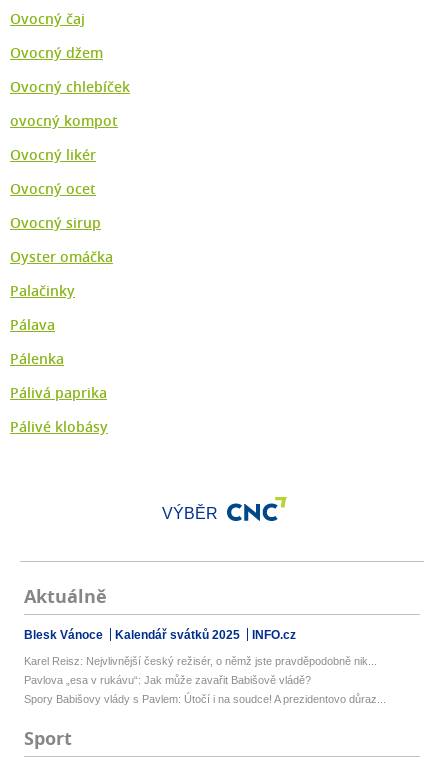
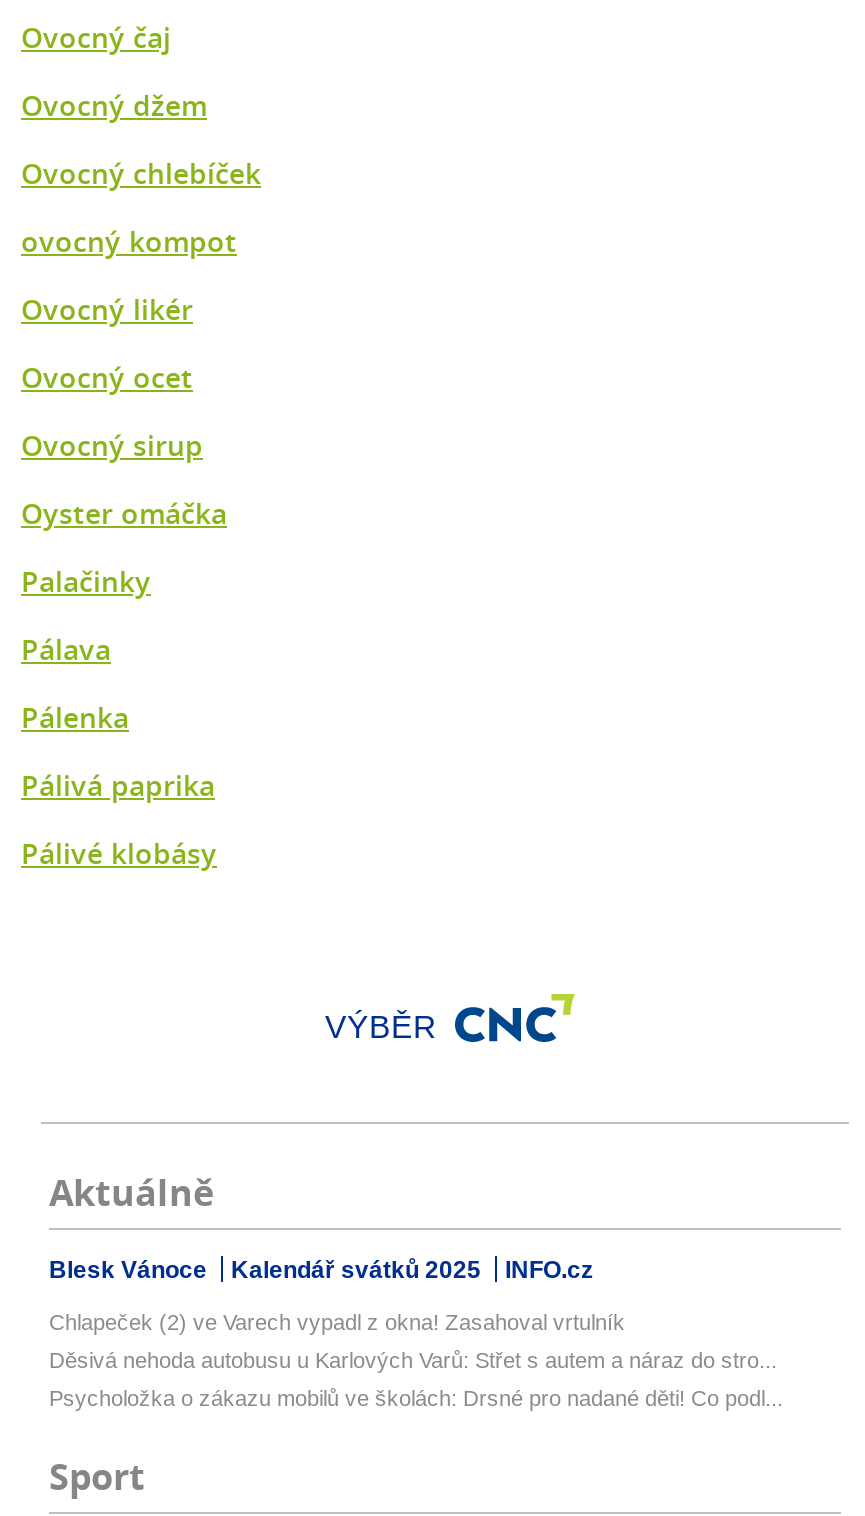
[24,655,377,667] Karel Reisz: Nejvlivnější český režisér, o němž jste pravděpodobně nik... -> [49,1310,625,1334] Chlapeček (2) ve Varech vypadl z okna! Zasahoval vrtulník
[24,674,311,686] Pavlova „esa v rukávu“: Jak může zavařit Babišově vládě? -> [49,1348,777,1372] Děsivá nehoda autobusu u Karlových Varů: Střet s autem a náraz do stro...
[24,693,386,705] Spory Babišovy vlády s Pavlem: Útočí i na soudce! A prezidentovo důraz... -> [49,1386,783,1410] Psycholožka o zákazu mobilů ve školách: Drsné pro nadané děti! Co podl...

